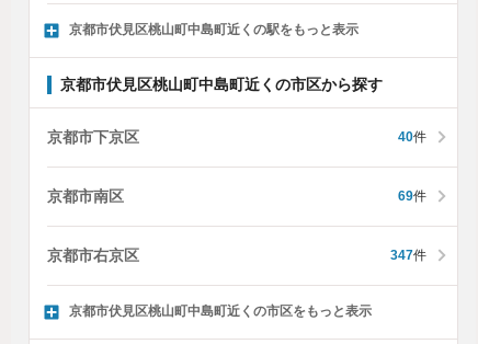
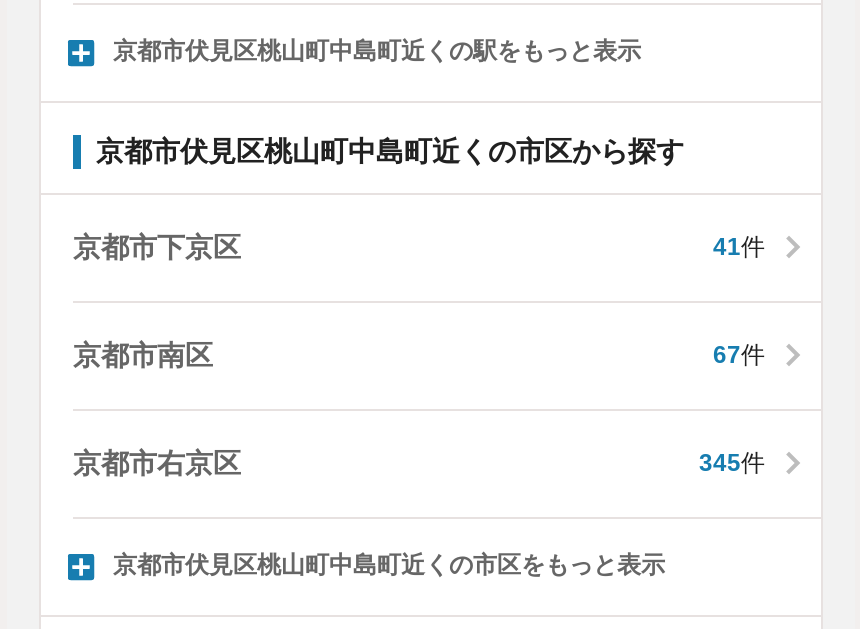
[398,129,426,145] 40件 -> [713,233,765,261] 41件
[398,189,426,204] 69件 -> [713,341,765,369] 67件
[390,248,426,263] 347件 -> [699,449,765,477] 345件

